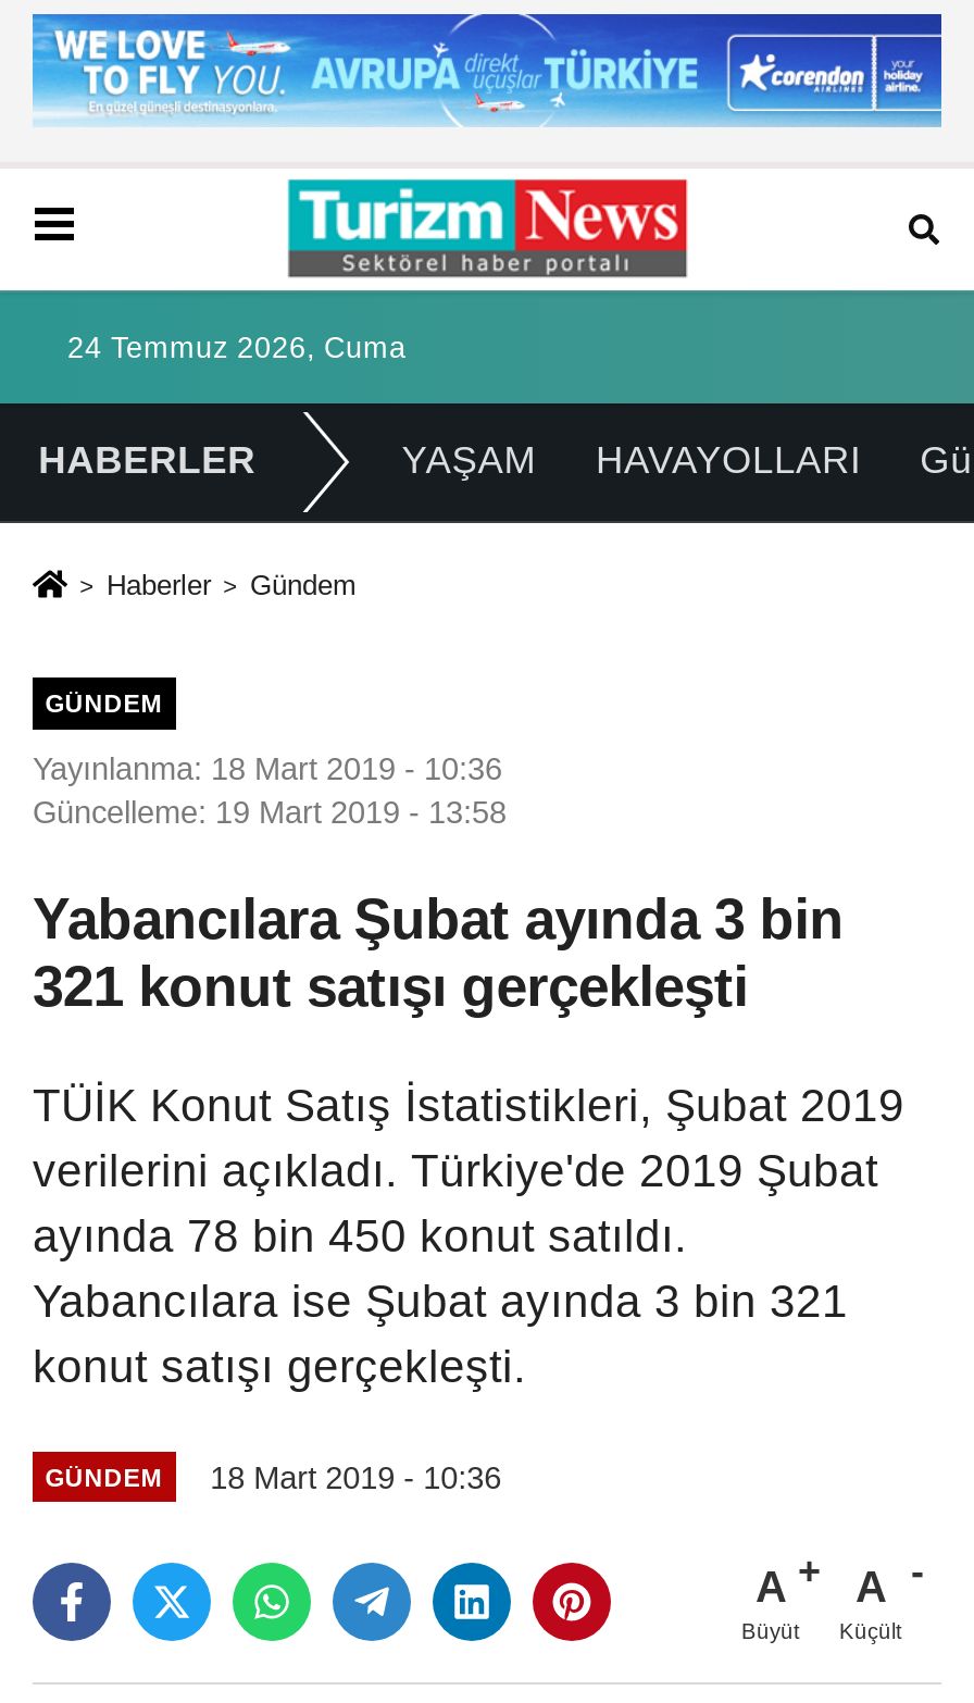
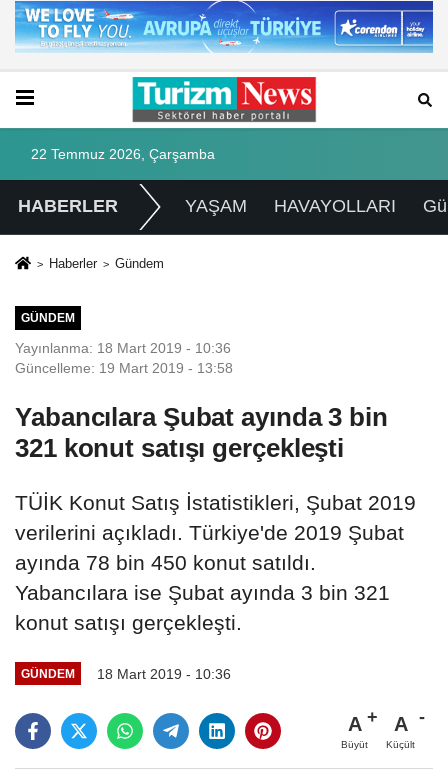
[67,332,407,364] 24 Temmuz 2026, Cuma -> [31,147,215,162] 22 Temmuz 2026, Çarşamba

